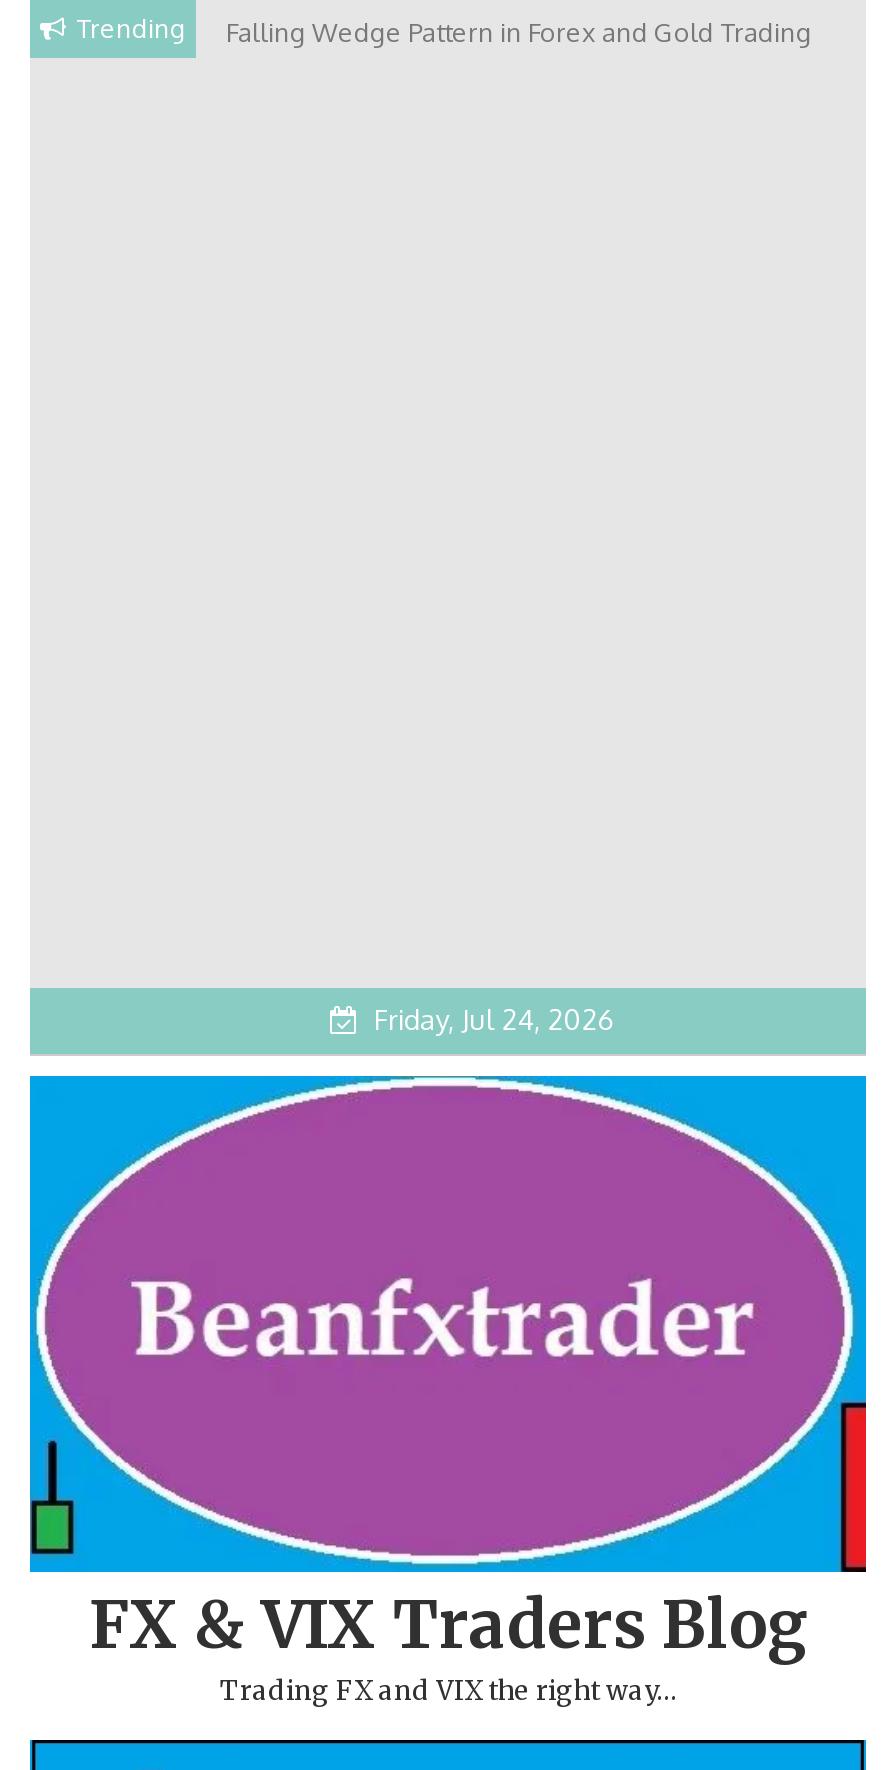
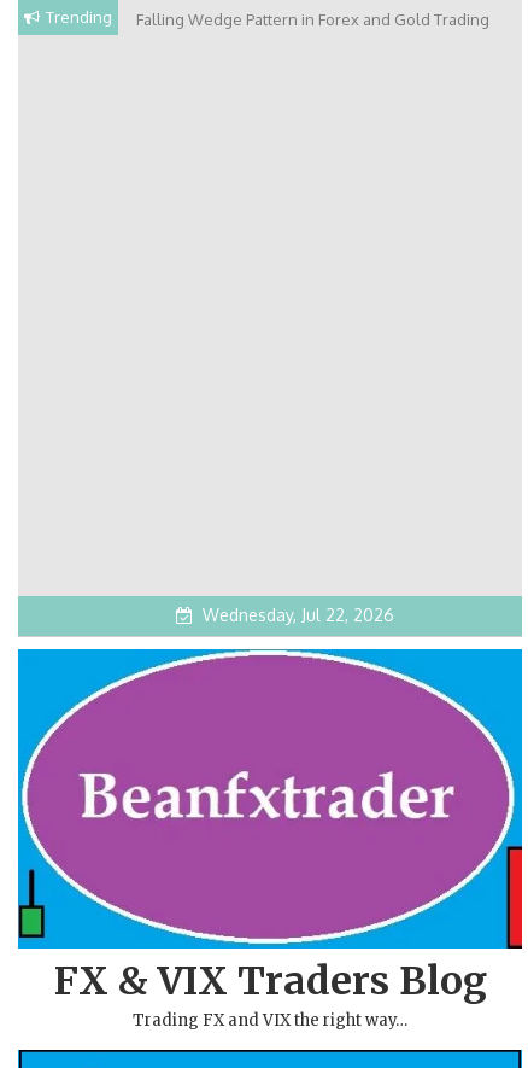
[366,1002,616,1036] Friday, Jul 24, 2026 -> [198,605,394,625] Wednesday, Jul 22, 2026

